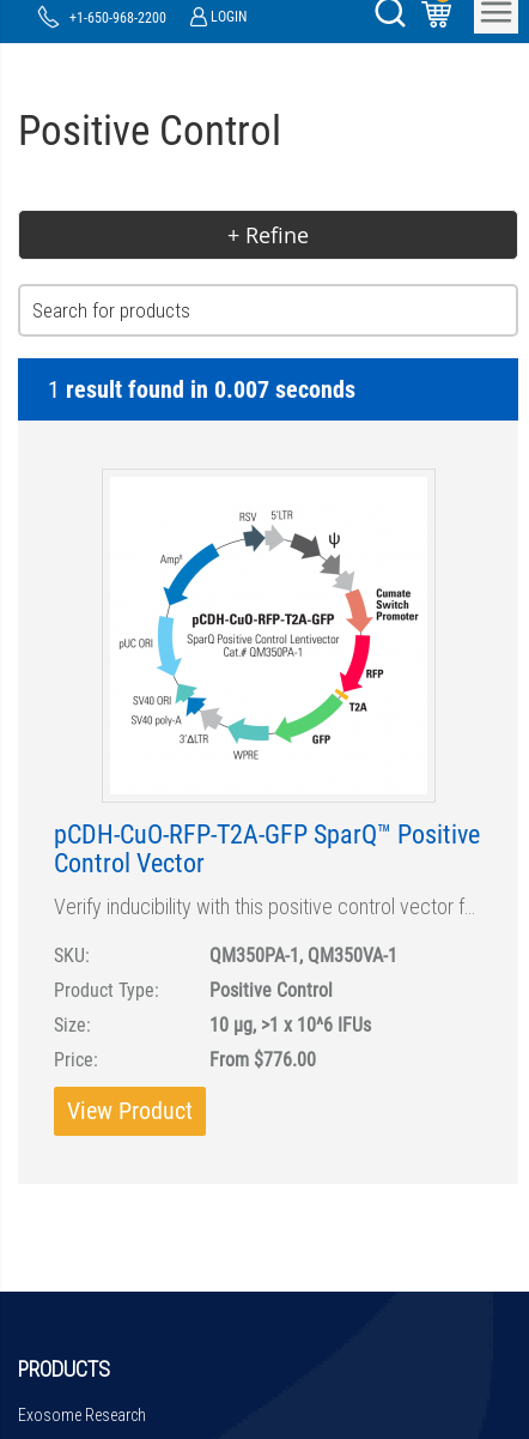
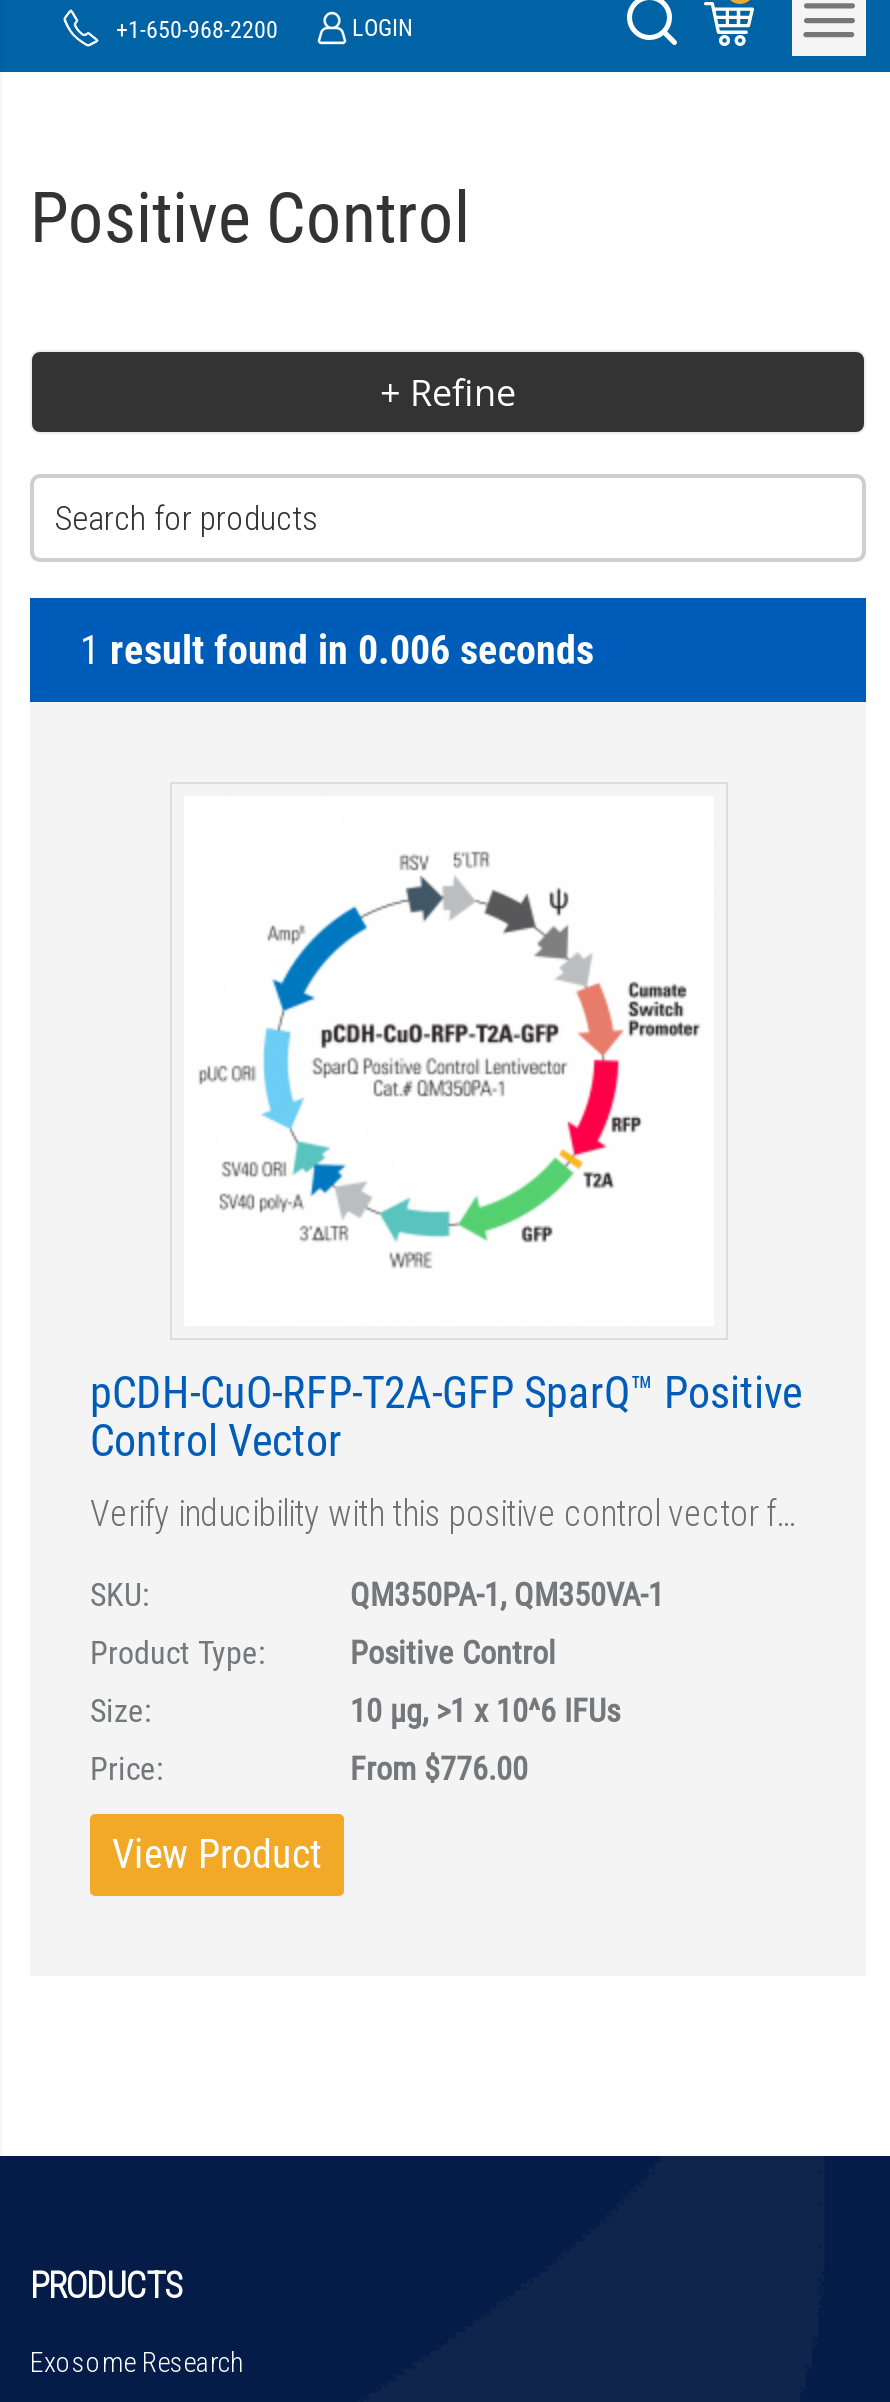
[48,375,355,404] 1 result found in 0.007 seconds -> [80,626,594,674] 1 result found in 0.006 seconds

